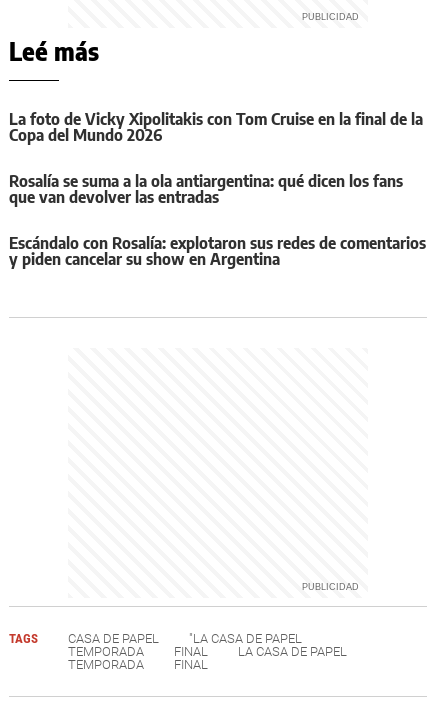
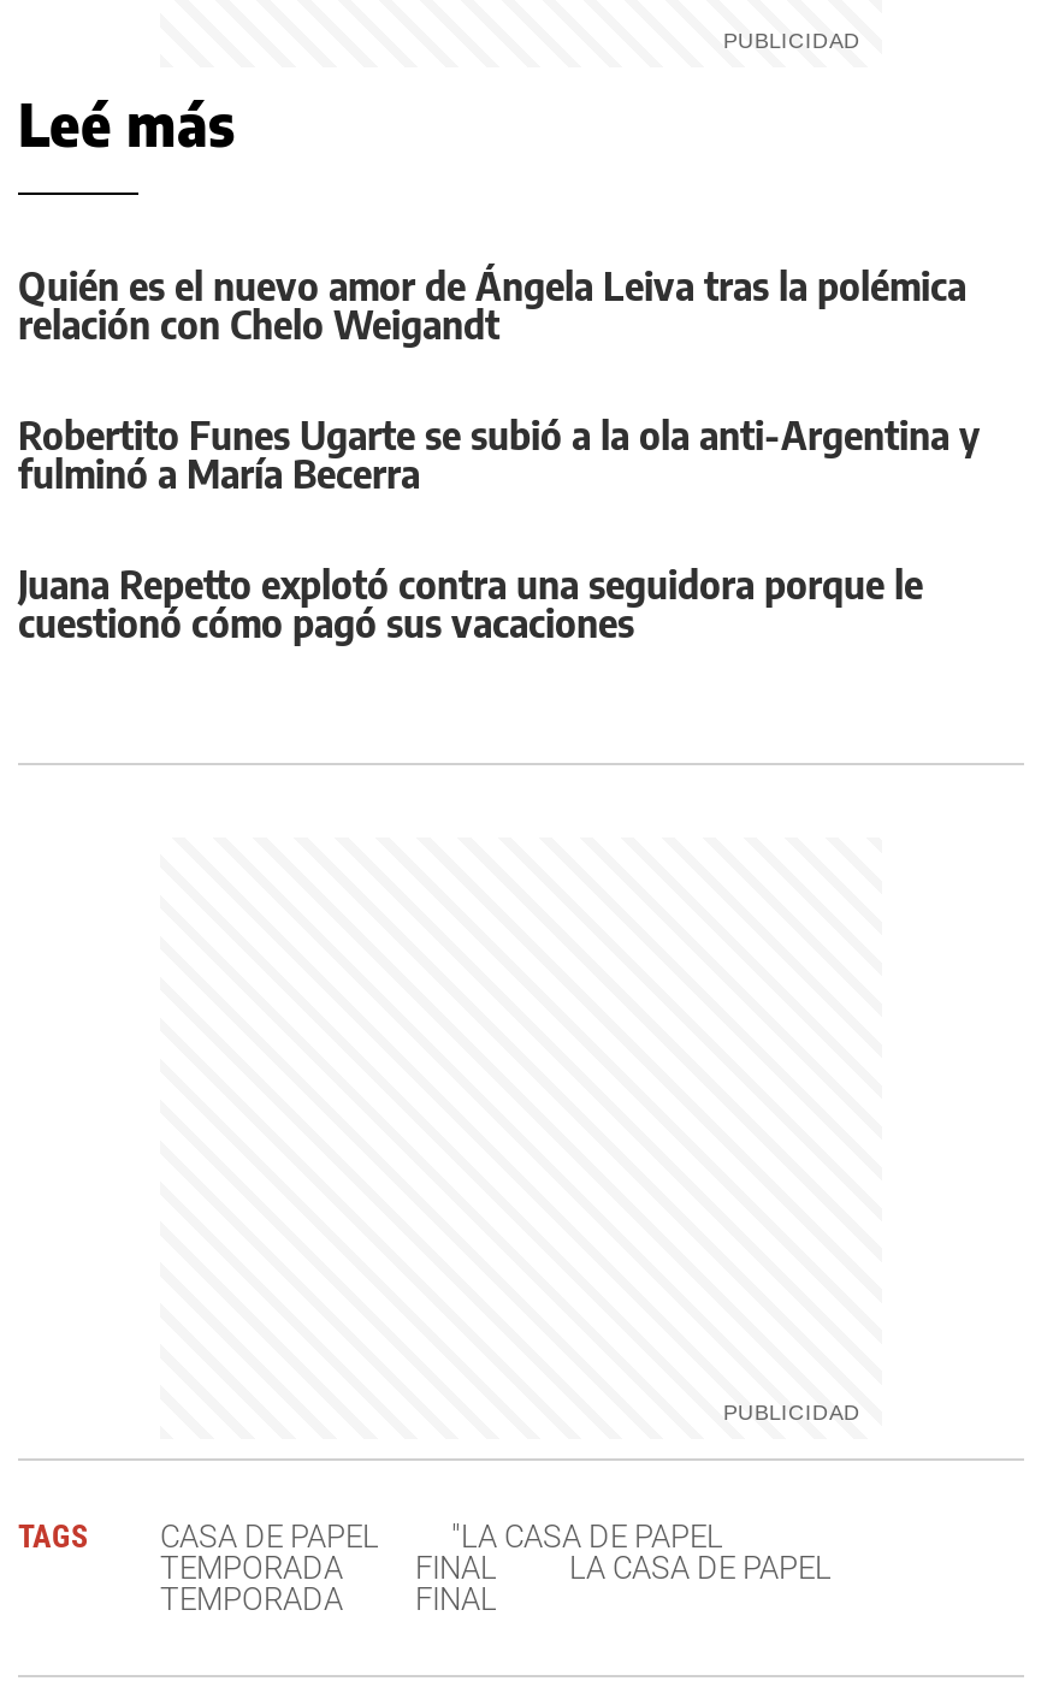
[9,109,423,145] La foto de Vicky Xipolitakis con Tom Cruise en la final de la | Copa del Mundo 2026 -> [18,262,966,349] Quién es el nuevo amor de Ángela Leiva tras la polémica | relación con Chelo Weigandt
[9,171,403,207] Rosalía se suma a la ola antiargentina: qué dicen los fans | que van devolver las entradas -> [18,411,981,498] Robertito Funes Ugarte se subió a la ola anti-Argentina y | fulminó a María Becerra
[9,233,426,269] Escándalo con Rosalía: explotaron sus redes de comentarios | y piden cancelar su show en Argentina -> [18,560,923,647] Juana Repetto explotó contra una seguidora porque le | cuestionó cómo pagó sus vacaciones

